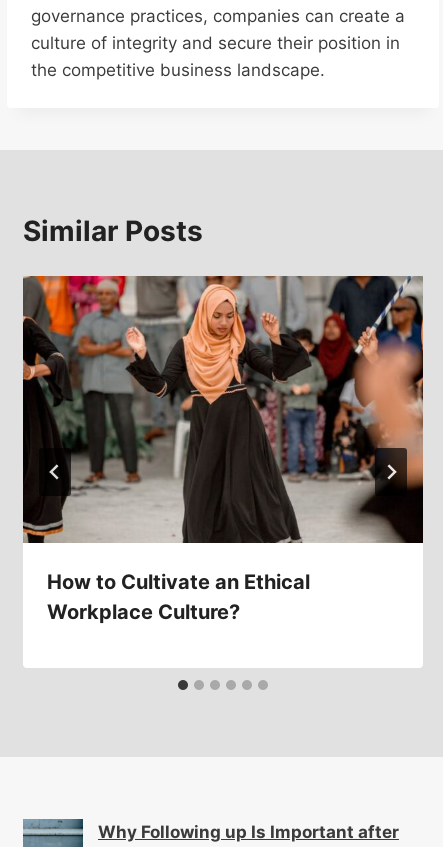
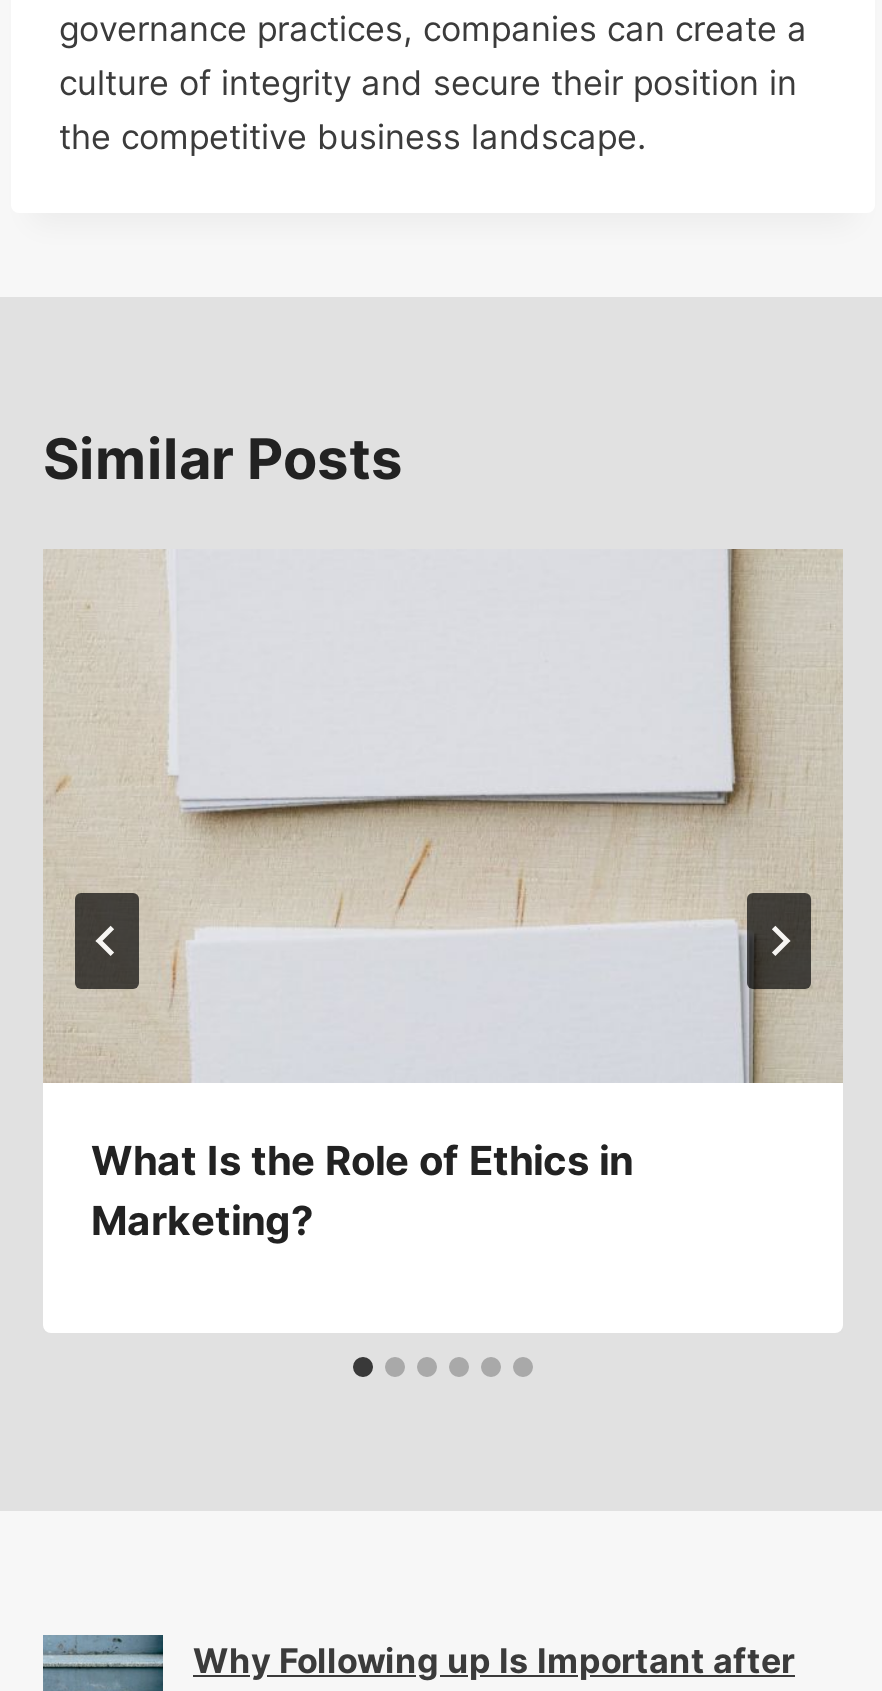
[22,275,424,624] [image] | How to Cultivate an Ethical | Workplace Culture? -> [43,549,843,1244] [image] | What Is the Role of Ethics in | Marketing?

